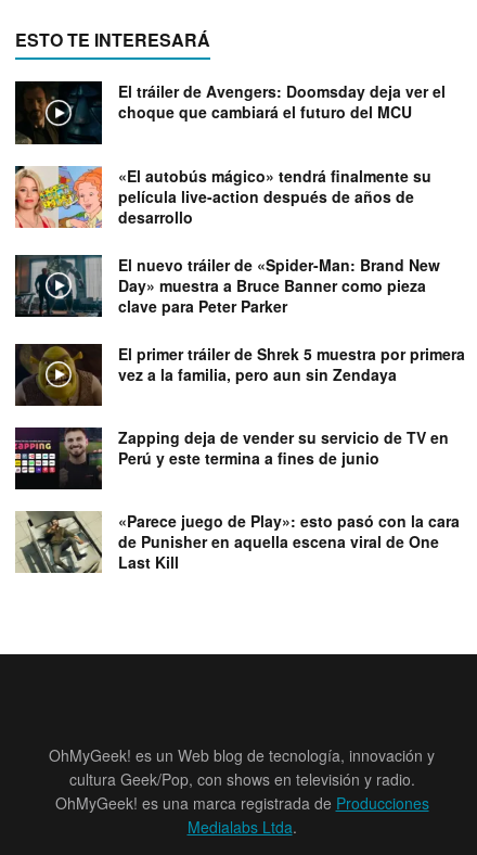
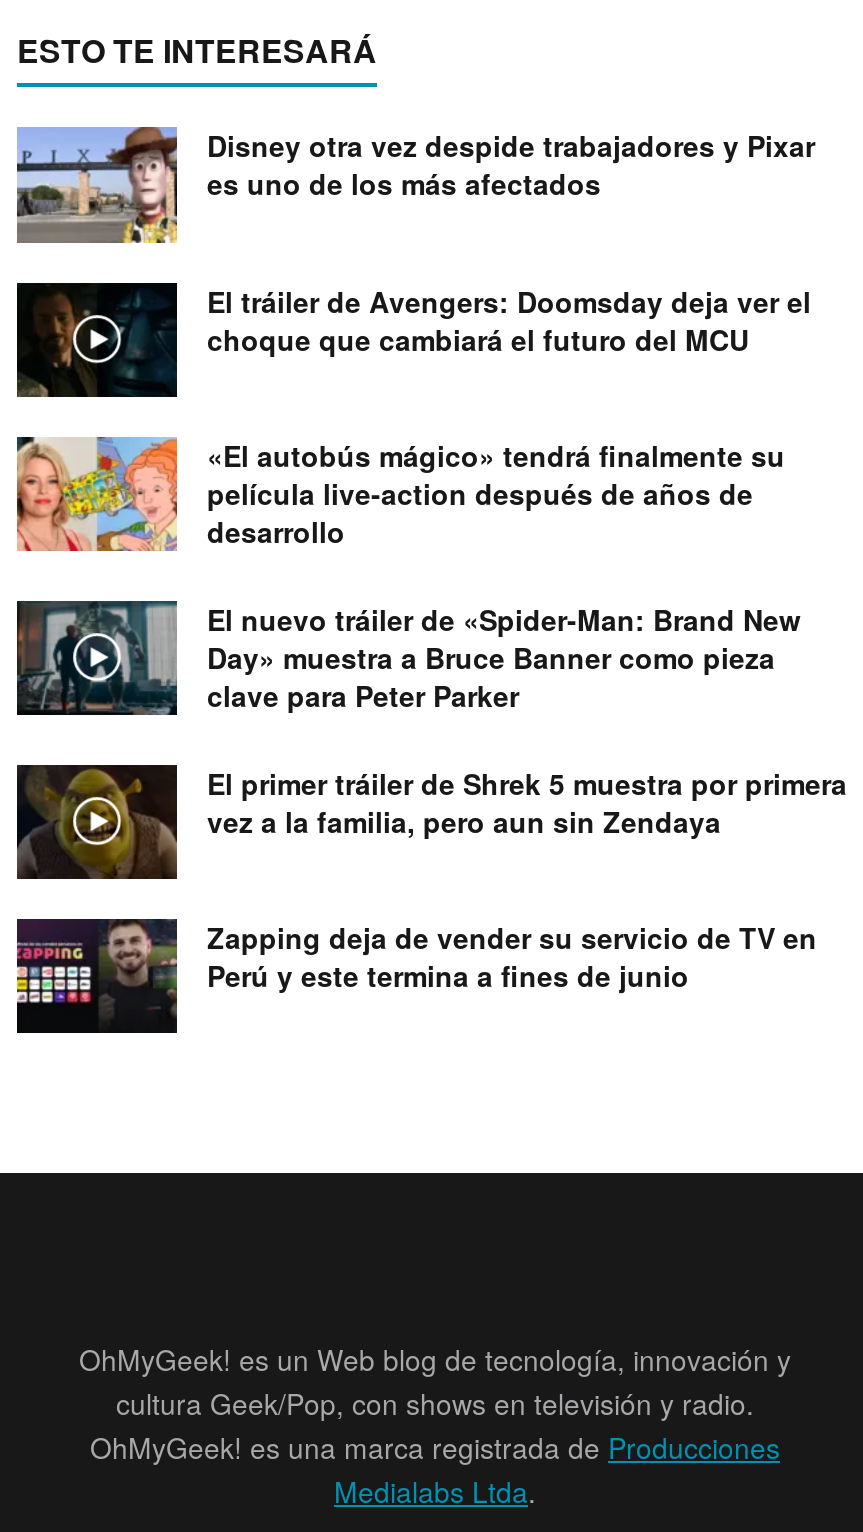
none -> [15,125,815,245] [image] | Disney otra vez despide trabajadores y Pixar | es uno de los más afectados
moved [15,81,465,469] -> [17,280,847,995]: [image] | El tráiler de Avengers: Doomsday deja ver el | choque que cambiará el futuro del MCU | ... | Zapping deja de vender su servicio de TV en | Perú y este termina a fines de junio
[15,510,460,578] [image] | «Parece juego de Play»: esto pasó con la cara | de Punisher en aquella escena viral de One | Last Kill -> none

